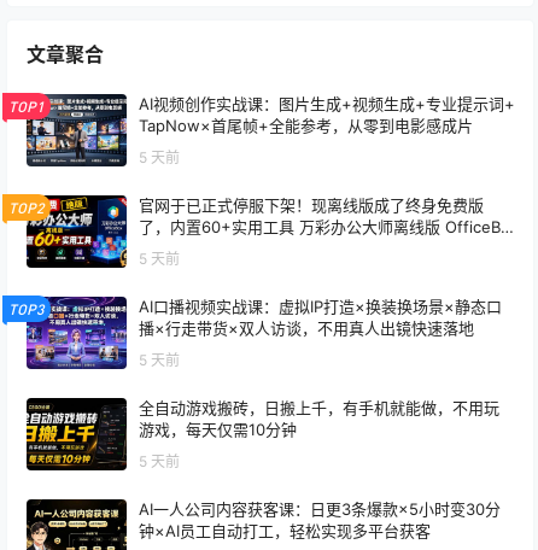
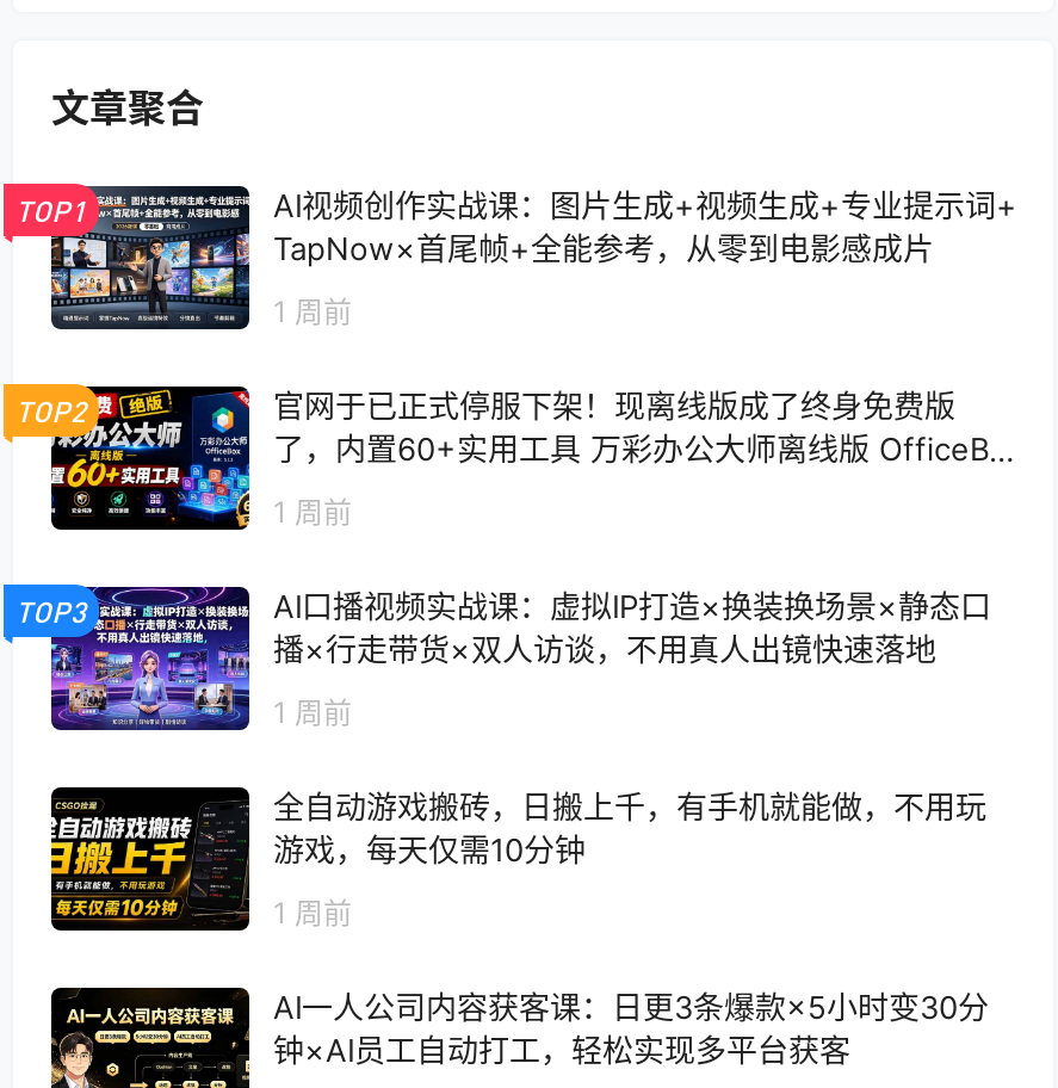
[139,149,180,167] 5 天前 -> [273,294,352,330] 1 周前
[139,250,180,268] 5 天前 -> [273,495,352,530] 1 周前
[139,351,180,369] 5 天前 -> [273,695,352,731] 1 周前
[139,453,180,471] 5 天前 -> [273,895,352,931] 1 周前

